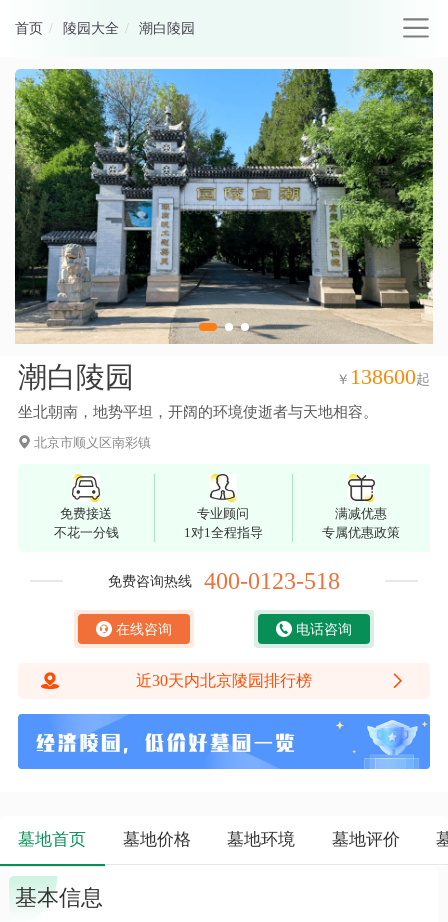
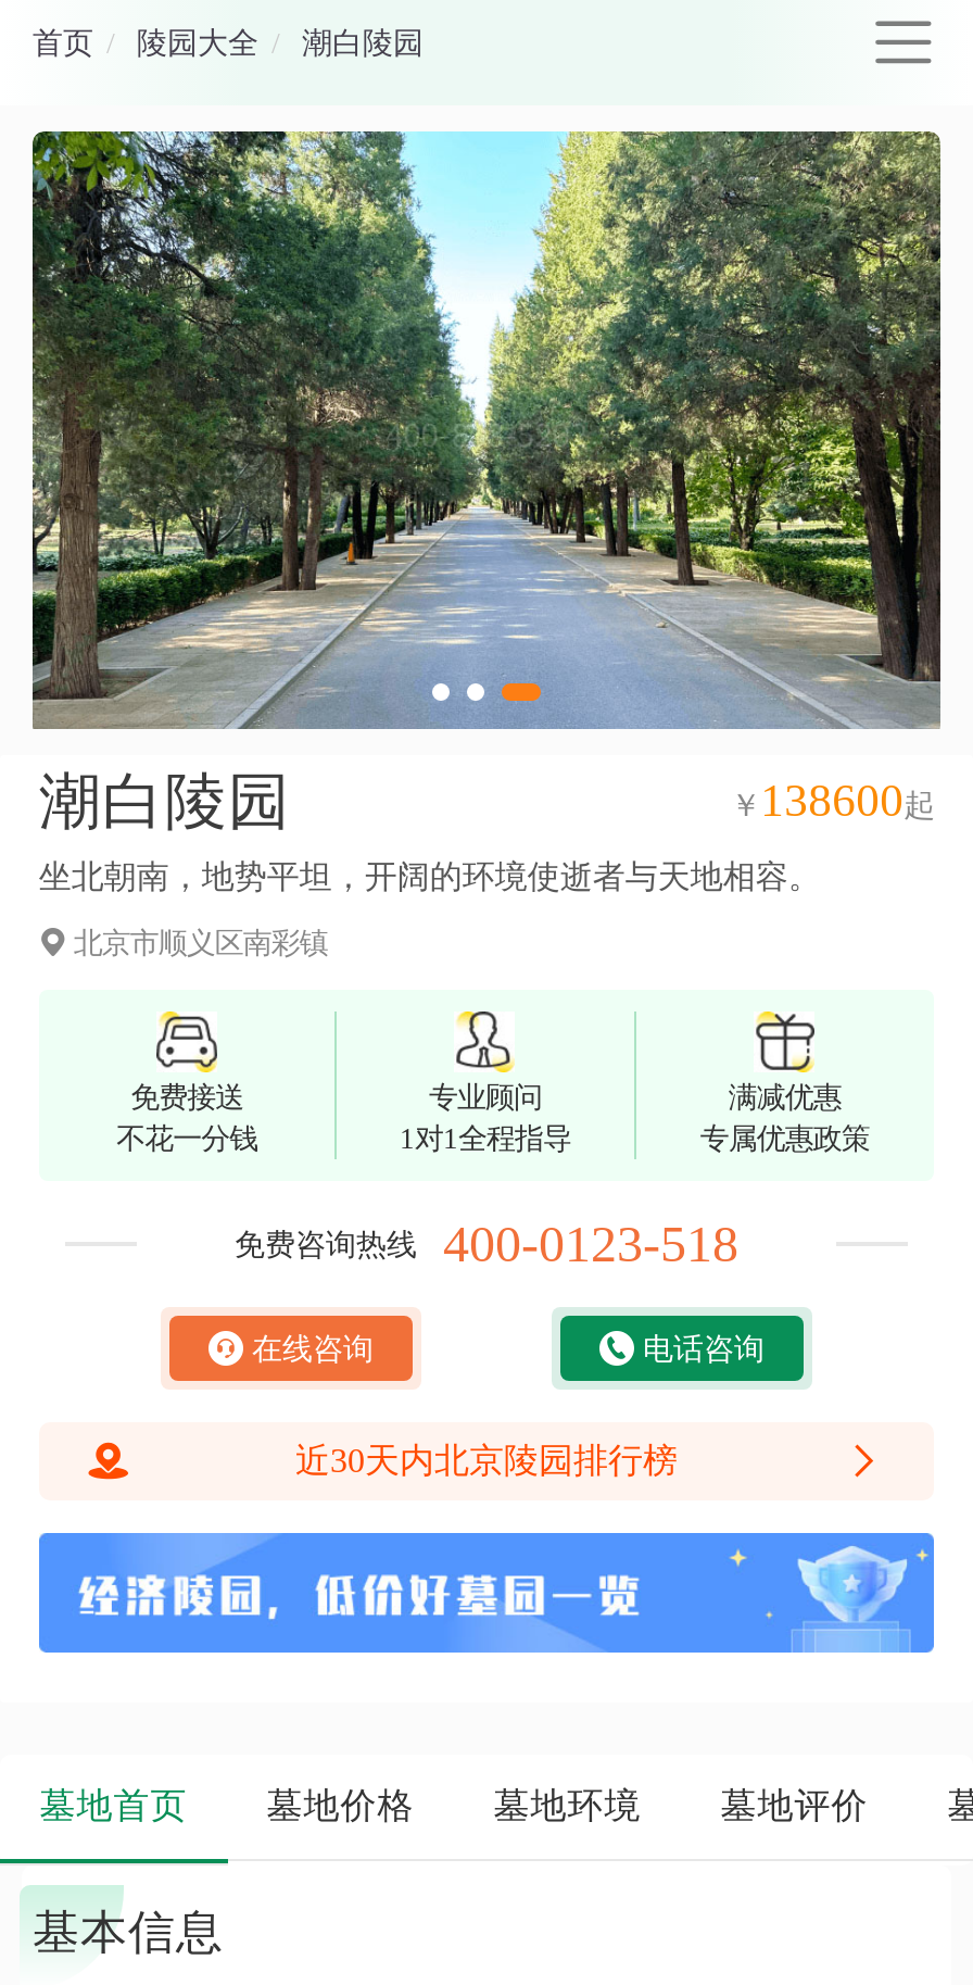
[14,68,434,344] [image] -> [30,129,943,731] [image]

